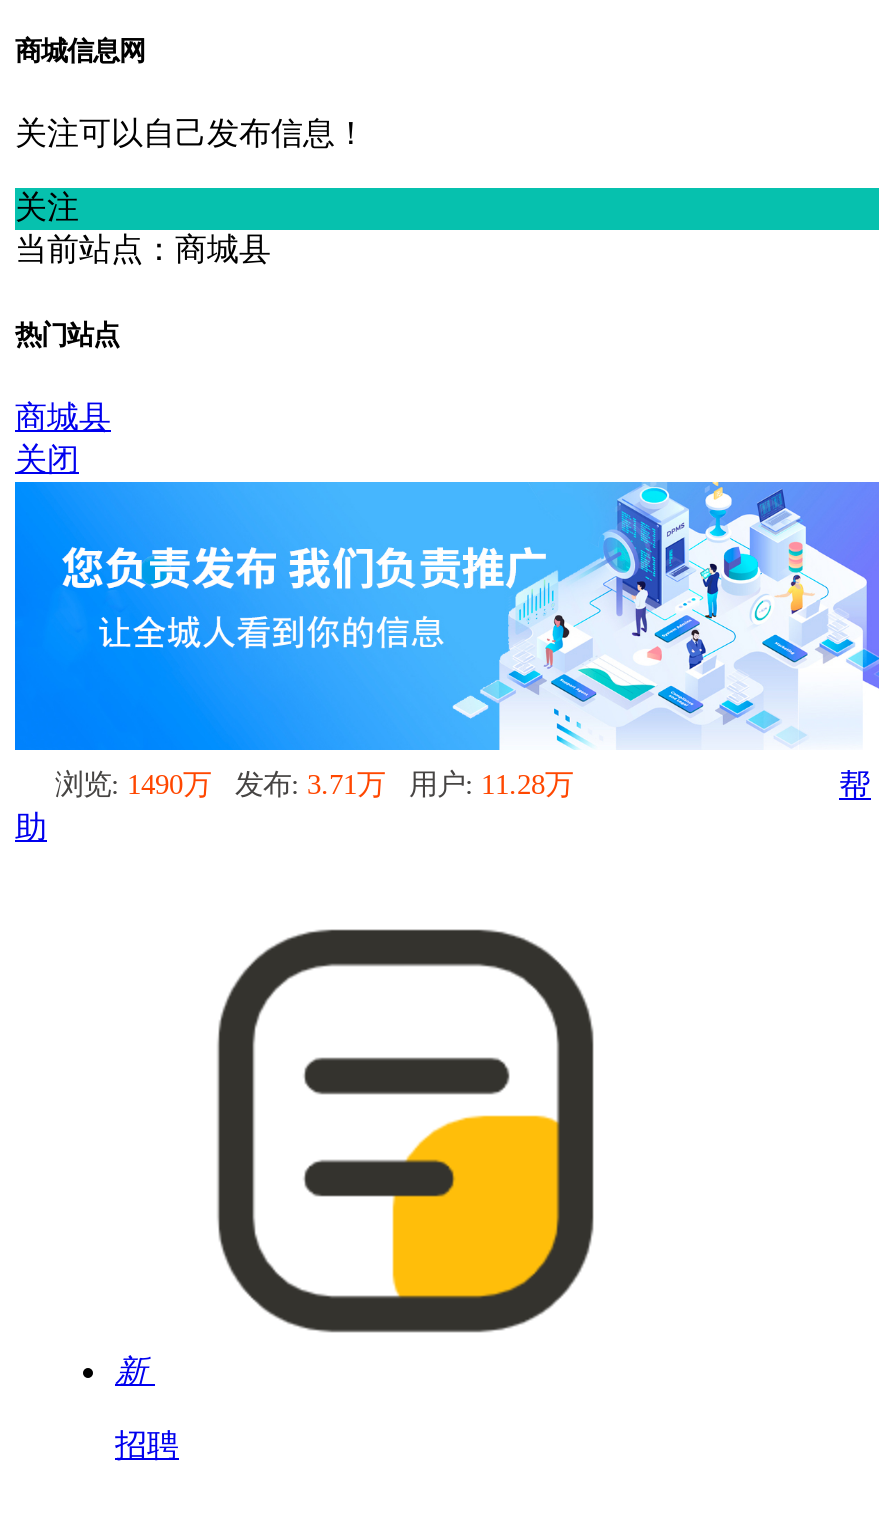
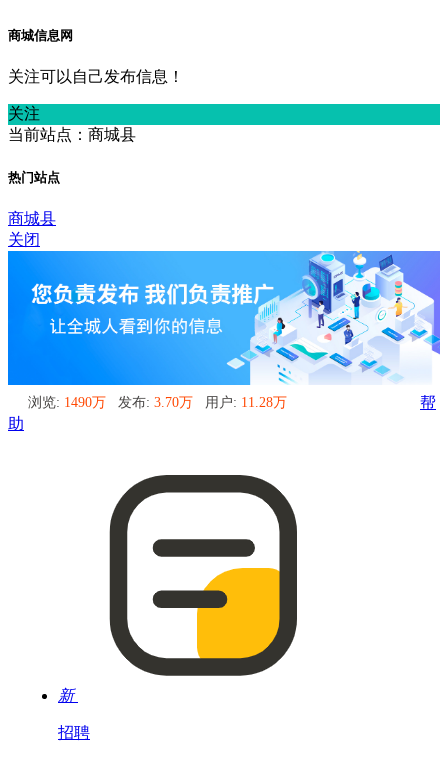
[55,767,573,799] 浏览: 1490万发布: 3.71万用户: 11.28万 -> [28,394,287,410] 浏览: 1490万发布: 3.70万用户: 11.28万

